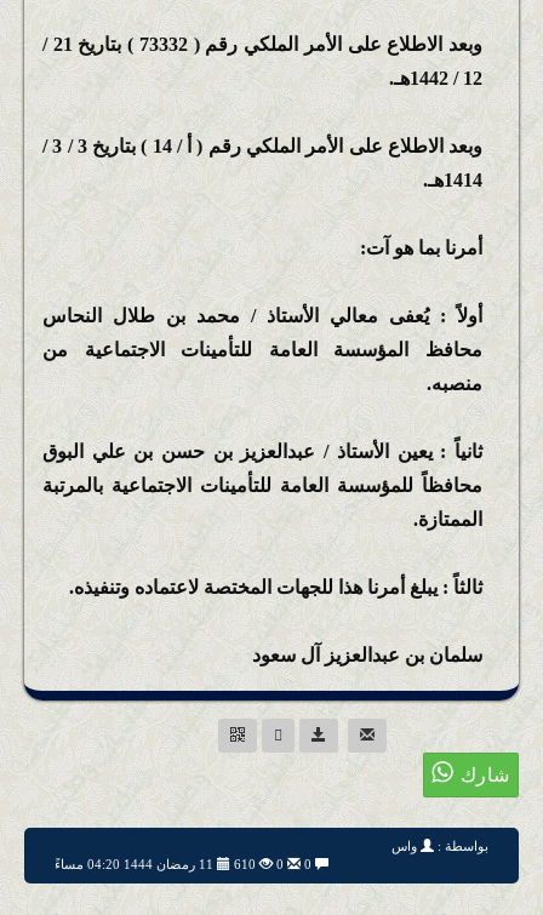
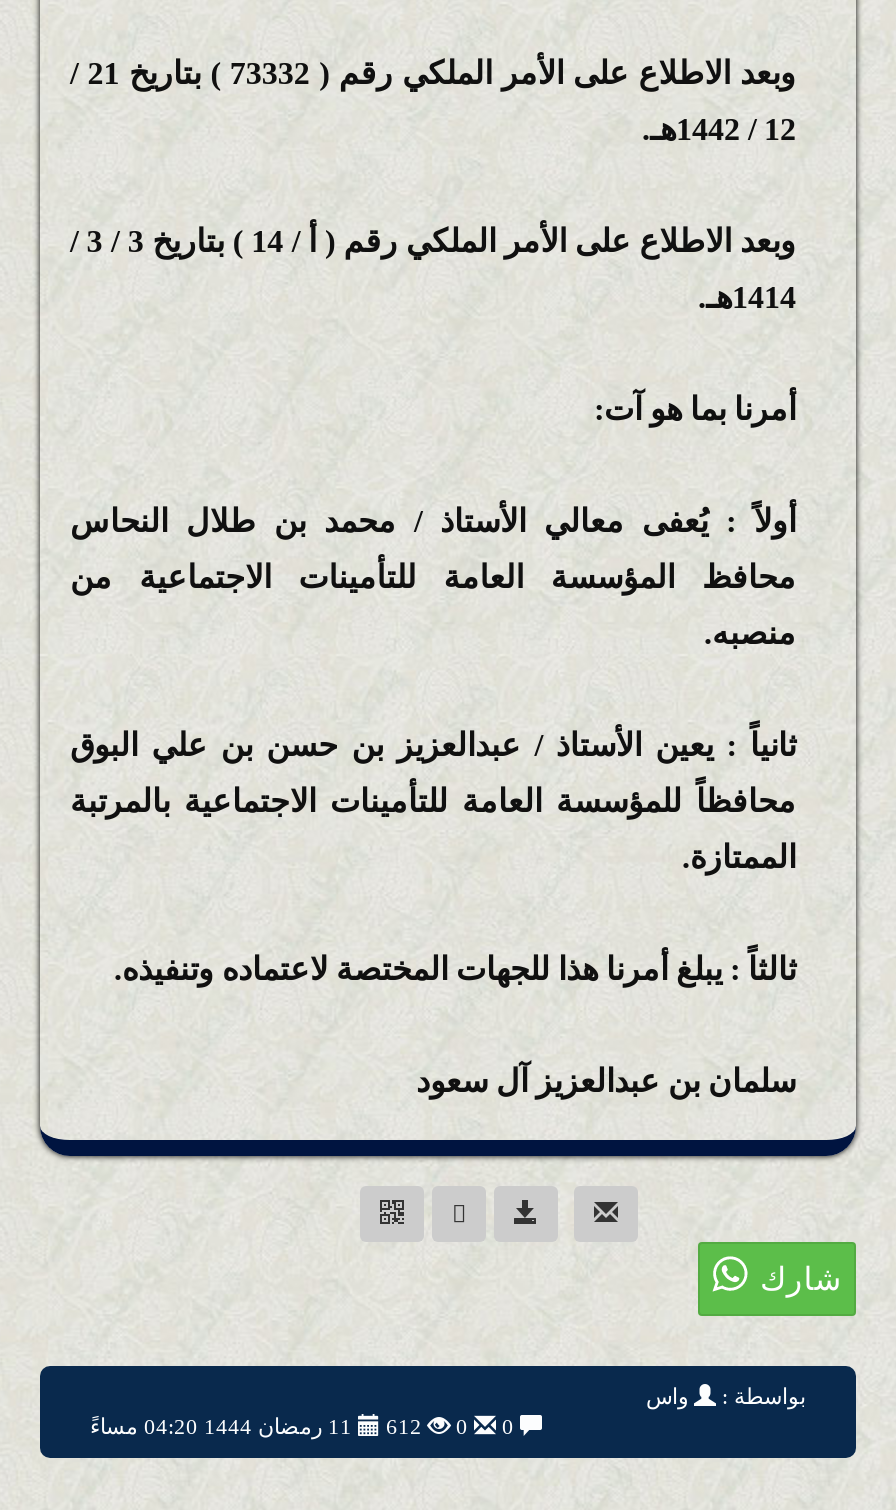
[234,856,256,871] 610 -> [386,1413,422,1437] 612

